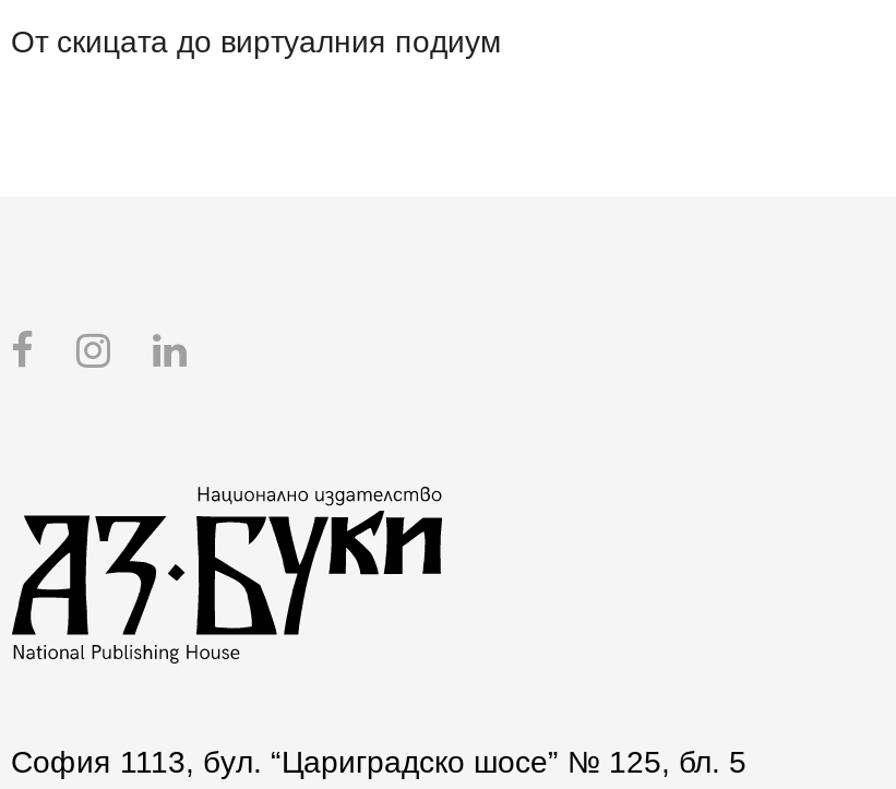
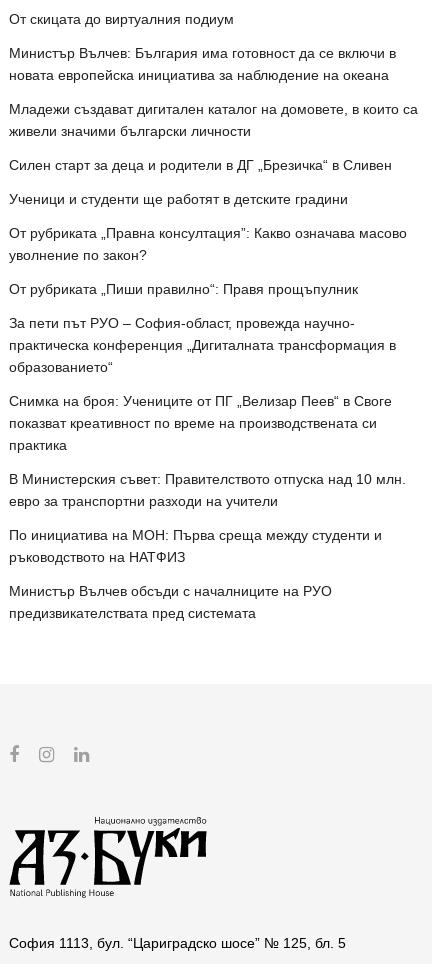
none -> [9,44,418,620] Министър Вълчев: България има готовност да се включи в | новата европейска инициатива за наблюдение на океана | Младежи създават дигитален каталог на домовете, в които са | живели значими български личности | Силен старт за деца и родители в ДГ „Брезичка“ в Сливен | Ученици и студенти ще работят в детските градини | От рубриката „Правна консултация”: Какво означава масово | уволнение по закон? | От рубриката „Пиши правилно“: Правя прощъпулник | За пети път РУО – София-област, провежда научно- | практическа конференция „Дигиталната трансформация в | образованието“ | Снимка на броя: Учениците от ПГ „Велизар Пеев“ в Своге | показват креативност по време на производствената си | практика | В Министерския съвет: Правителството отпуска над 10 млн. | евро за транспортни разходи на учители | По инициатива на МОН: Първа среща между студенти и | ръководството на НАТФИЗ | Министър Вълчев обсъди с началниците на РУО | предизвикателствата пред системата

